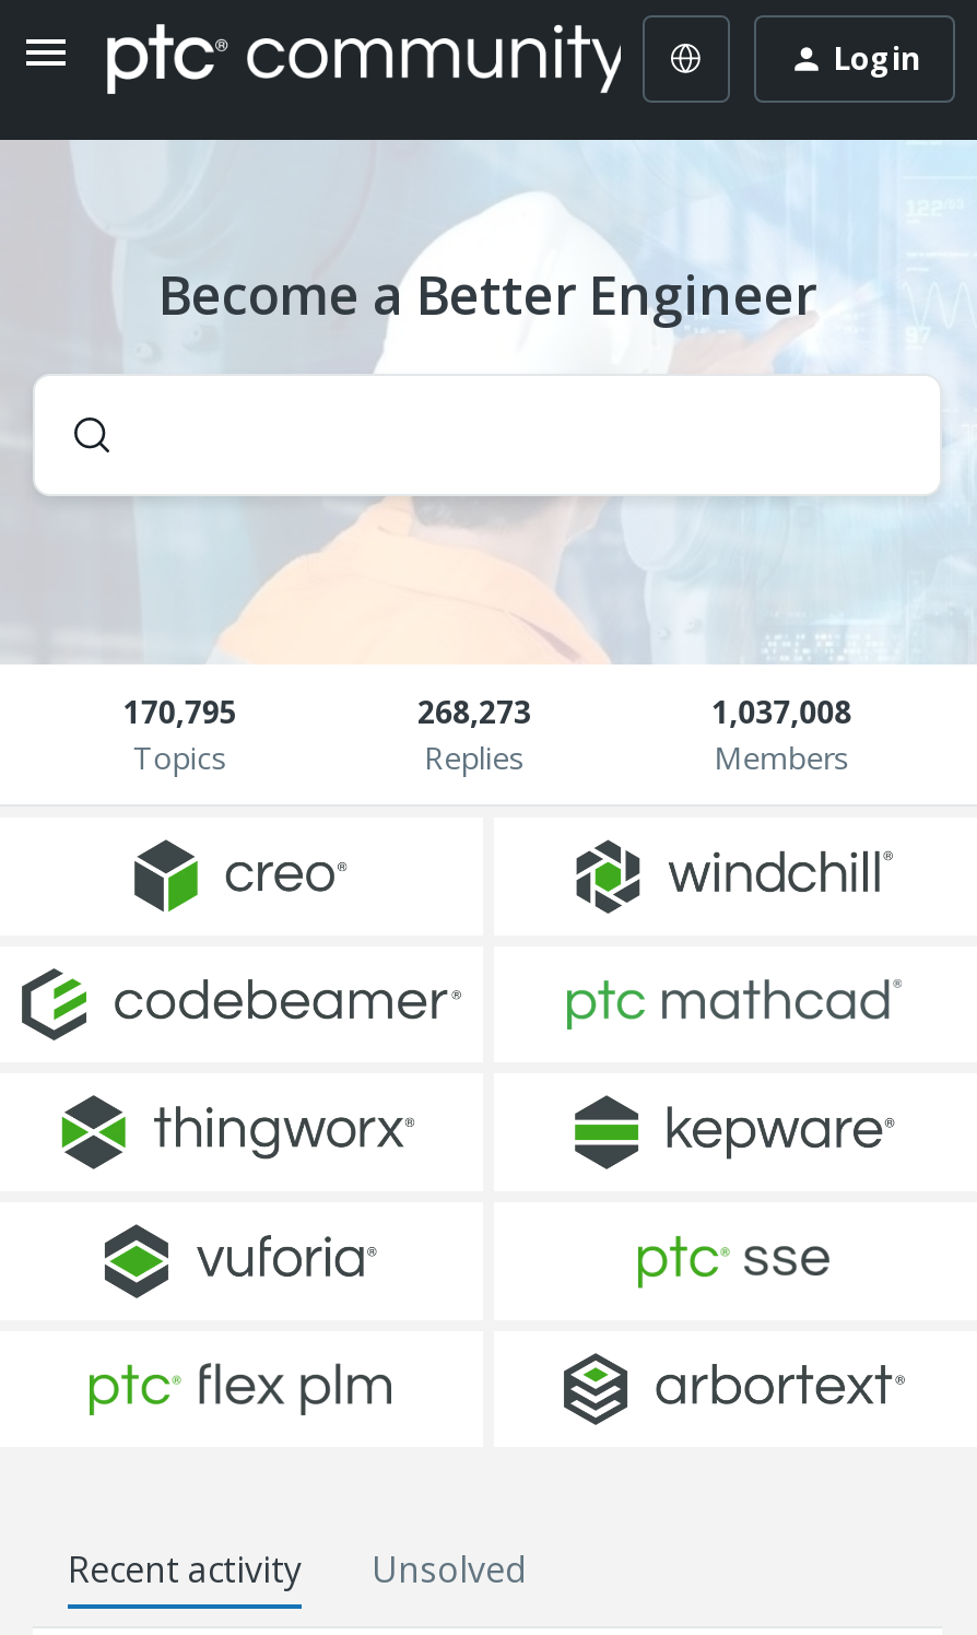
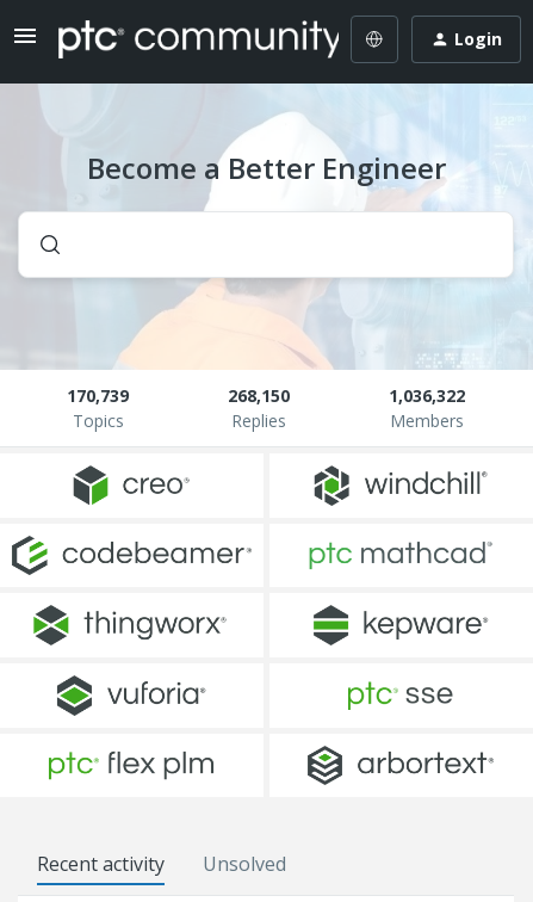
[123,691,237,732] 170,795 -> [67,384,129,407] 170,739
[417,691,531,732] 268,273 -> [228,384,290,407] 268,150
[712,691,852,732] 1,037,008 -> [388,384,465,407] 1,036,322

